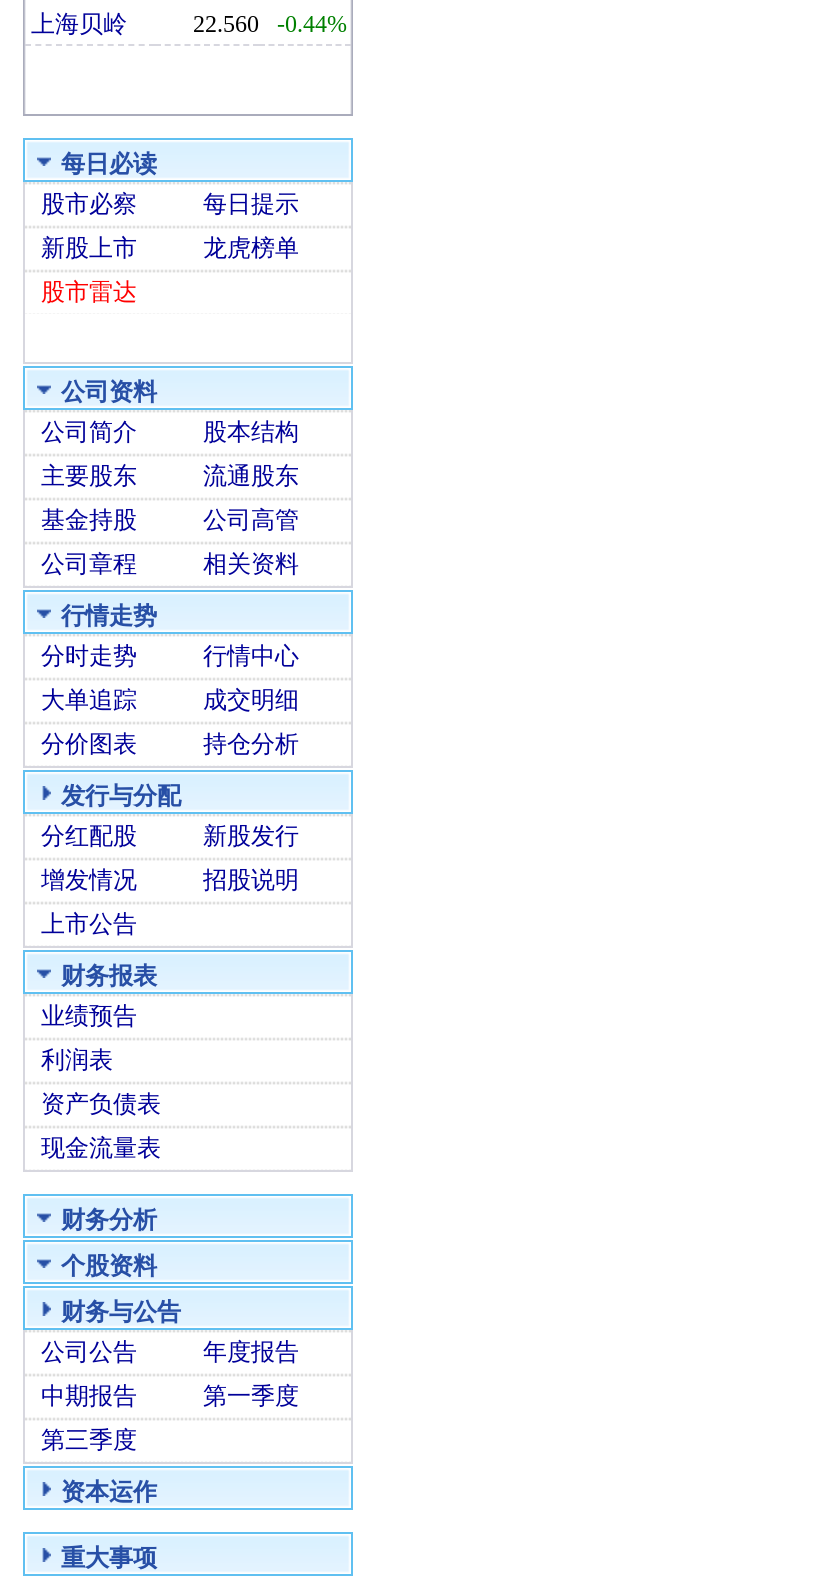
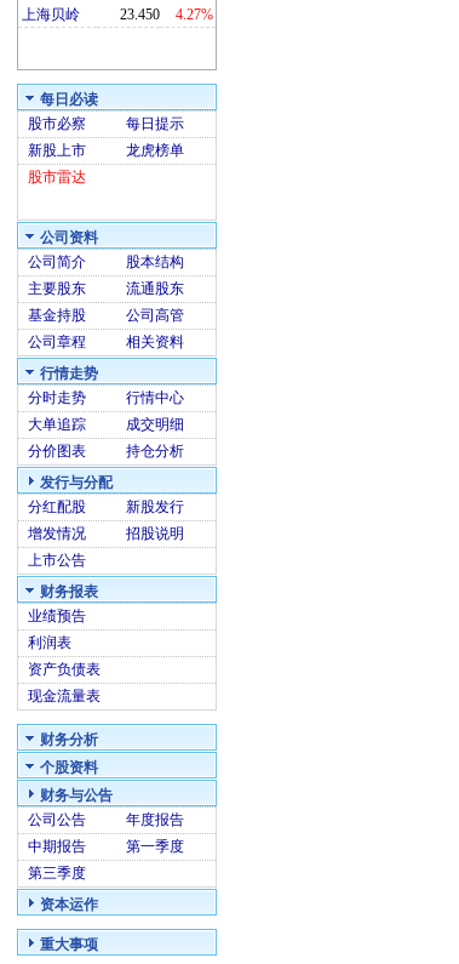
[193,10,259,38] 22.560 -> [120,6,160,23] 23.450
[277,10,347,38] -0.44% -> [176,6,213,23] 4.27%

